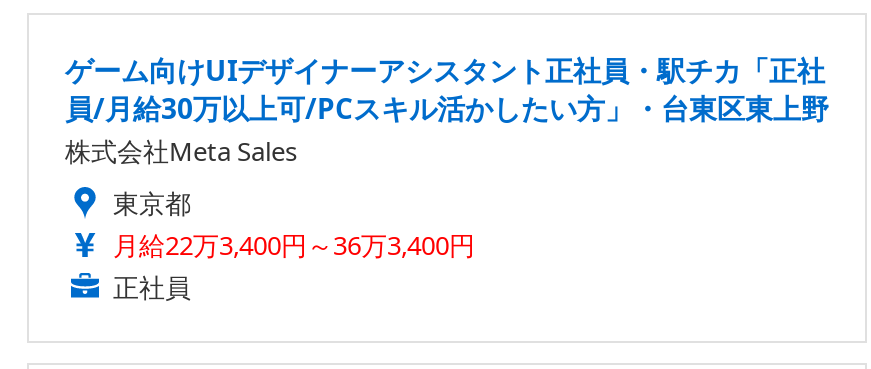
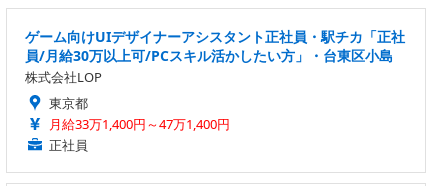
[65,89,829,169] 員/月給30万以上可/PCスキル活かしたい方」・台東区東上野 | 株式会社Meta Sales -> [25,46,393,86] 員/月給30万以上可/PCスキル活かしたい方」・台東区小島 | 株式会社LOP
[113,227,475,263] 月給22万3,400円～36万3,400円 -> [49,115,230,133] 月給33万1,400円～47万1,400円

